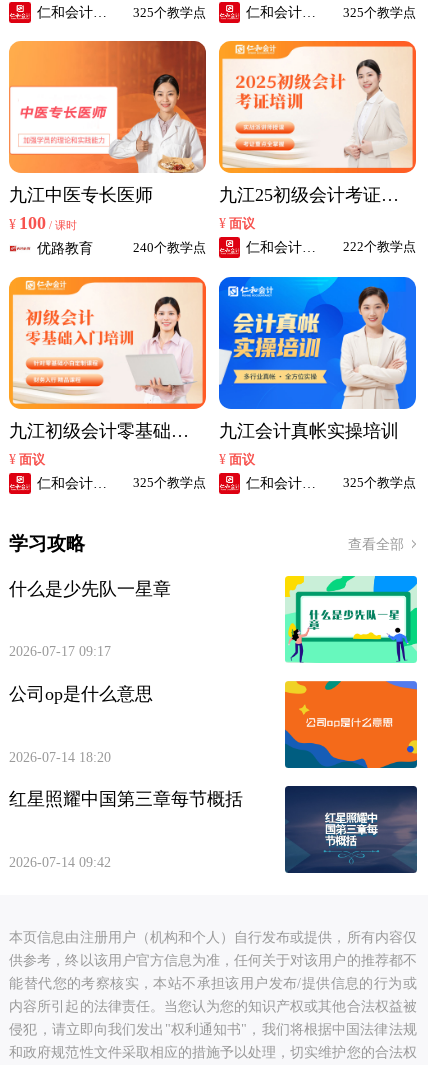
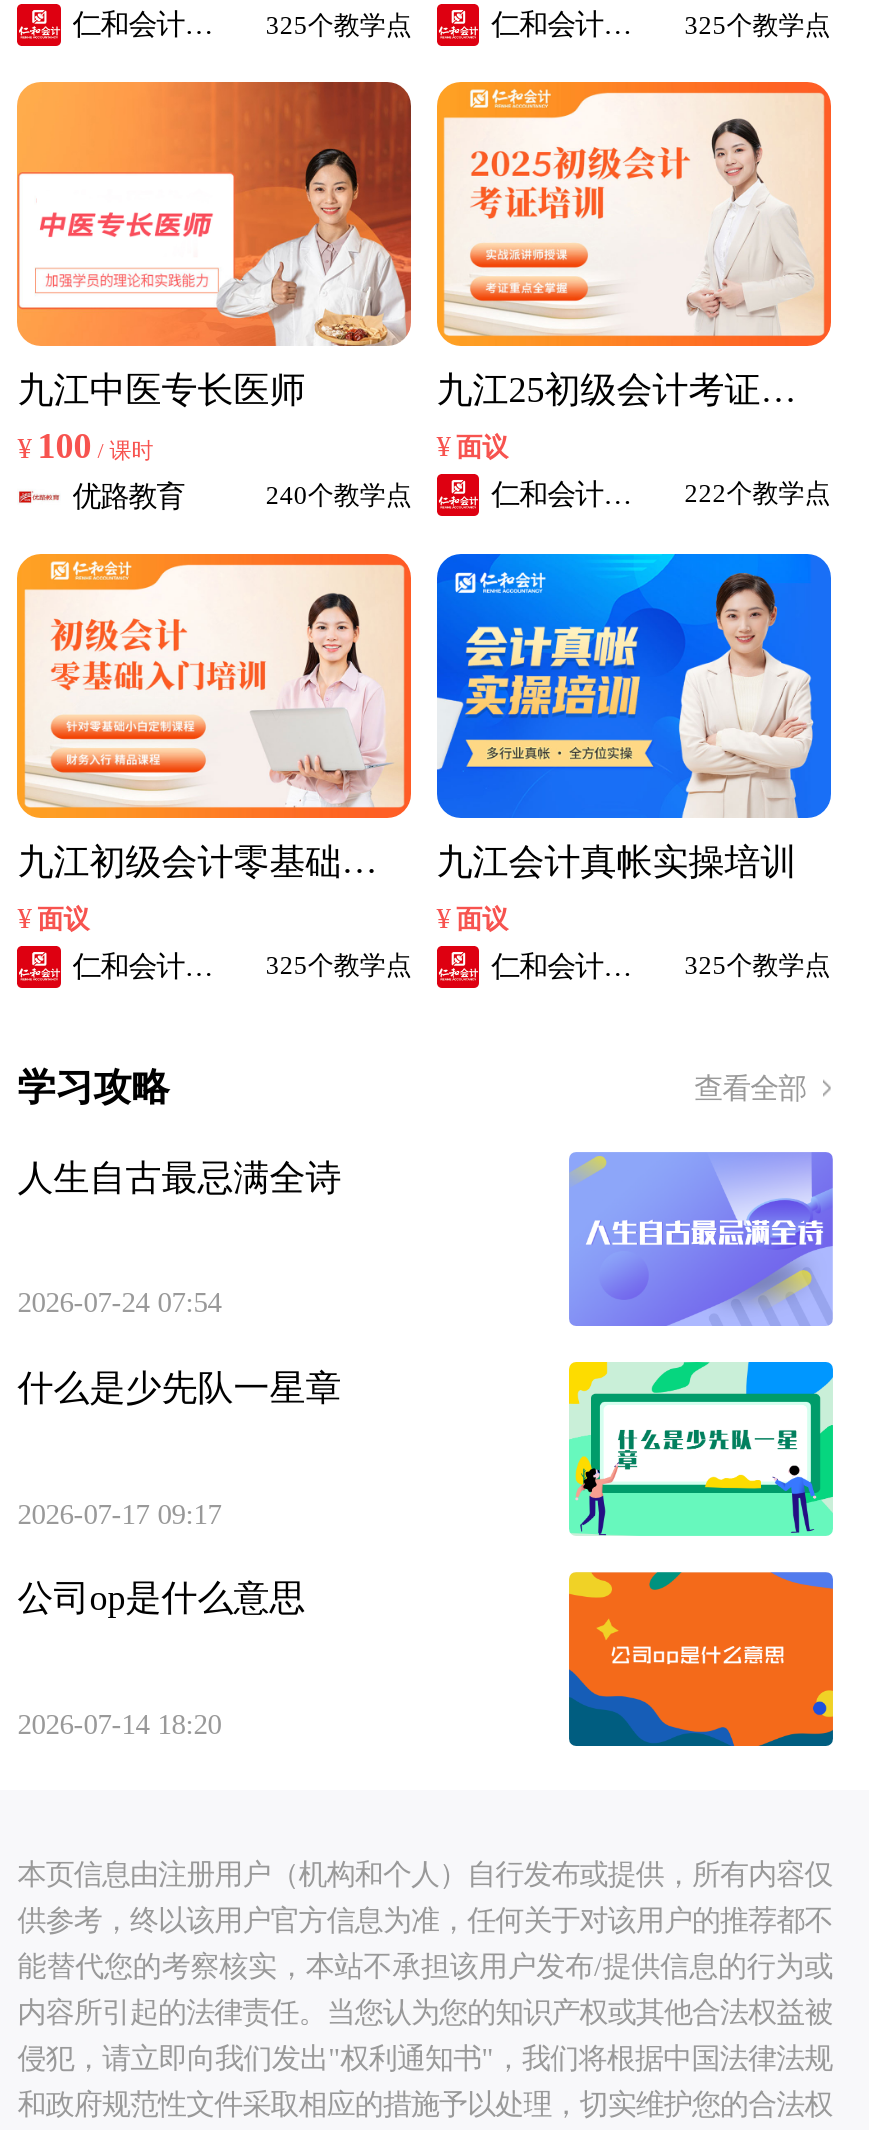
none -> [18,1158,342,1319] 人生自古最忌满全诗 | 2026-07-24 07:54
none -> [567,1150,835,1328] [image]
moved [9,579,171,764] -> [18,1368,342,1739]: 什么是少先队一星章 | 2026-07-17 09:17 | 公司op是什么意思 | 2026-07-14 18:20
[9,789,243,870] 红星照耀中国第三章每节概括 | 2026-07-14 09:42 -> none
[284,785,418,874] [image] -> none

